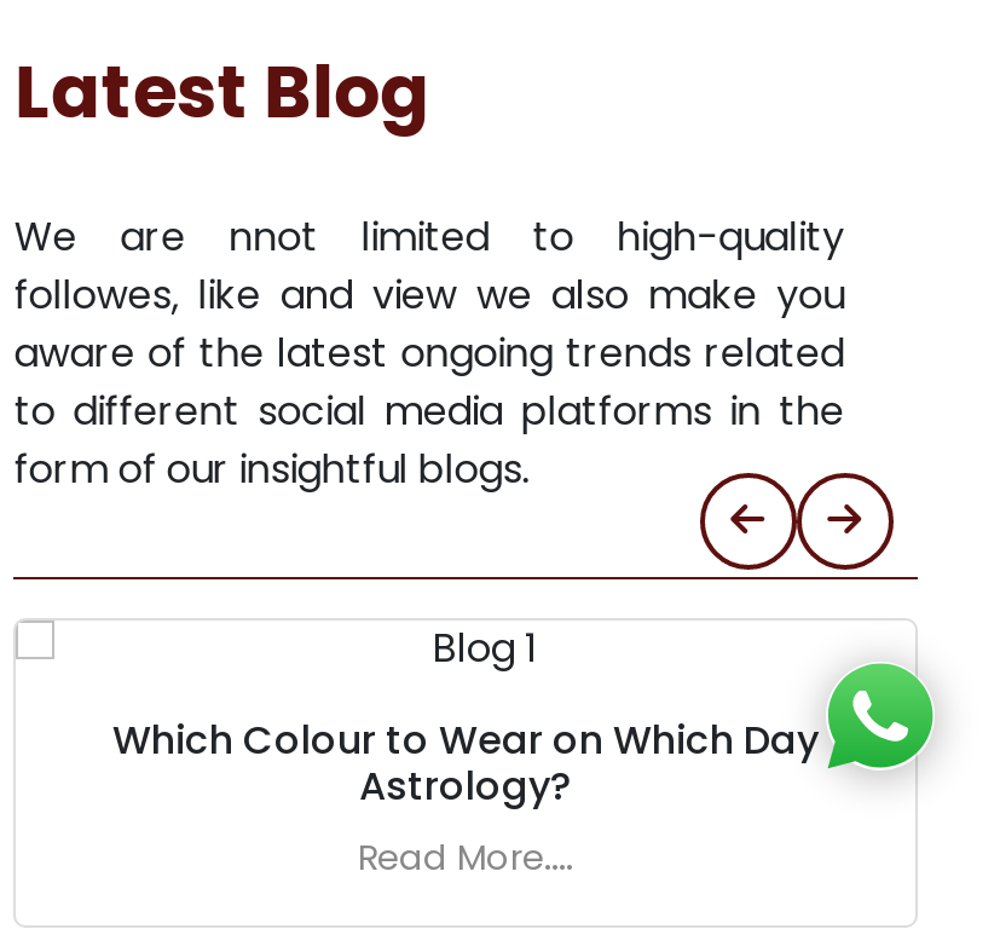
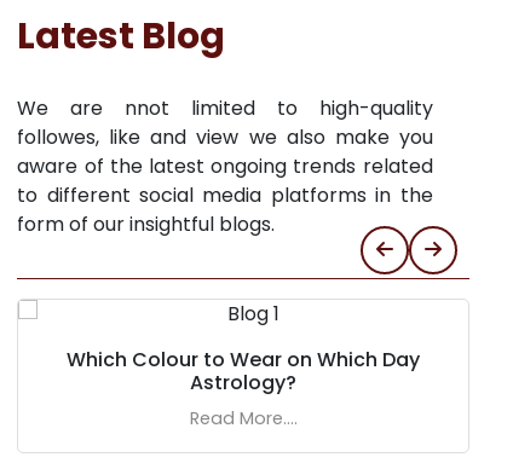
[821,659,942,783] [image] -> none

